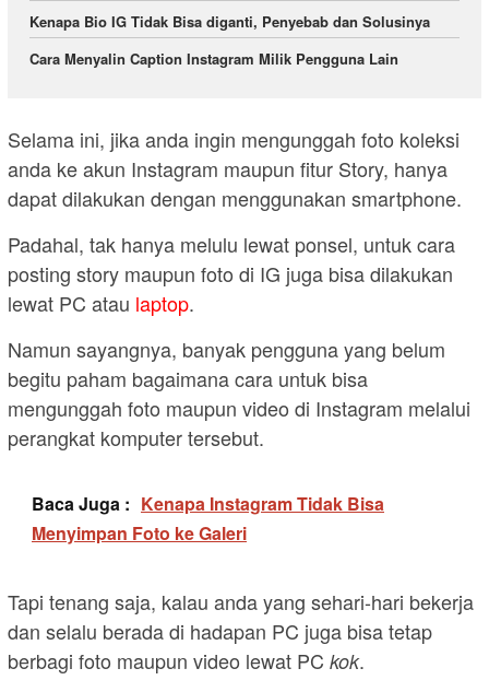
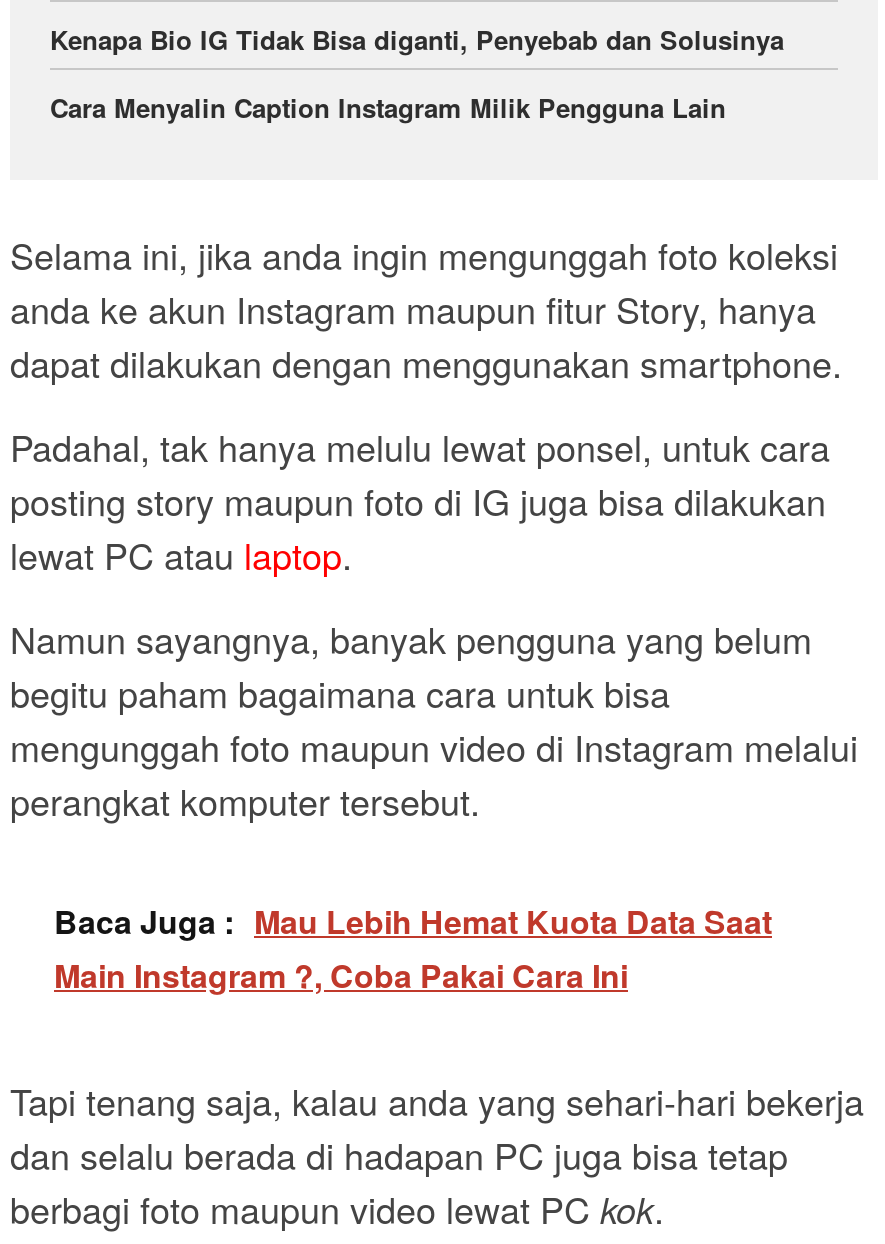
[32,490,384,545] Baca Juga : Kenapa Instagram Tidak Bisa | Menyimpan Foto ke Galeri -> [54,897,772,997] Baca Juga : Mau Lebih Hemat Kuota Data Saat | Main Instagram ?, Coba Pakai Cara Ini

